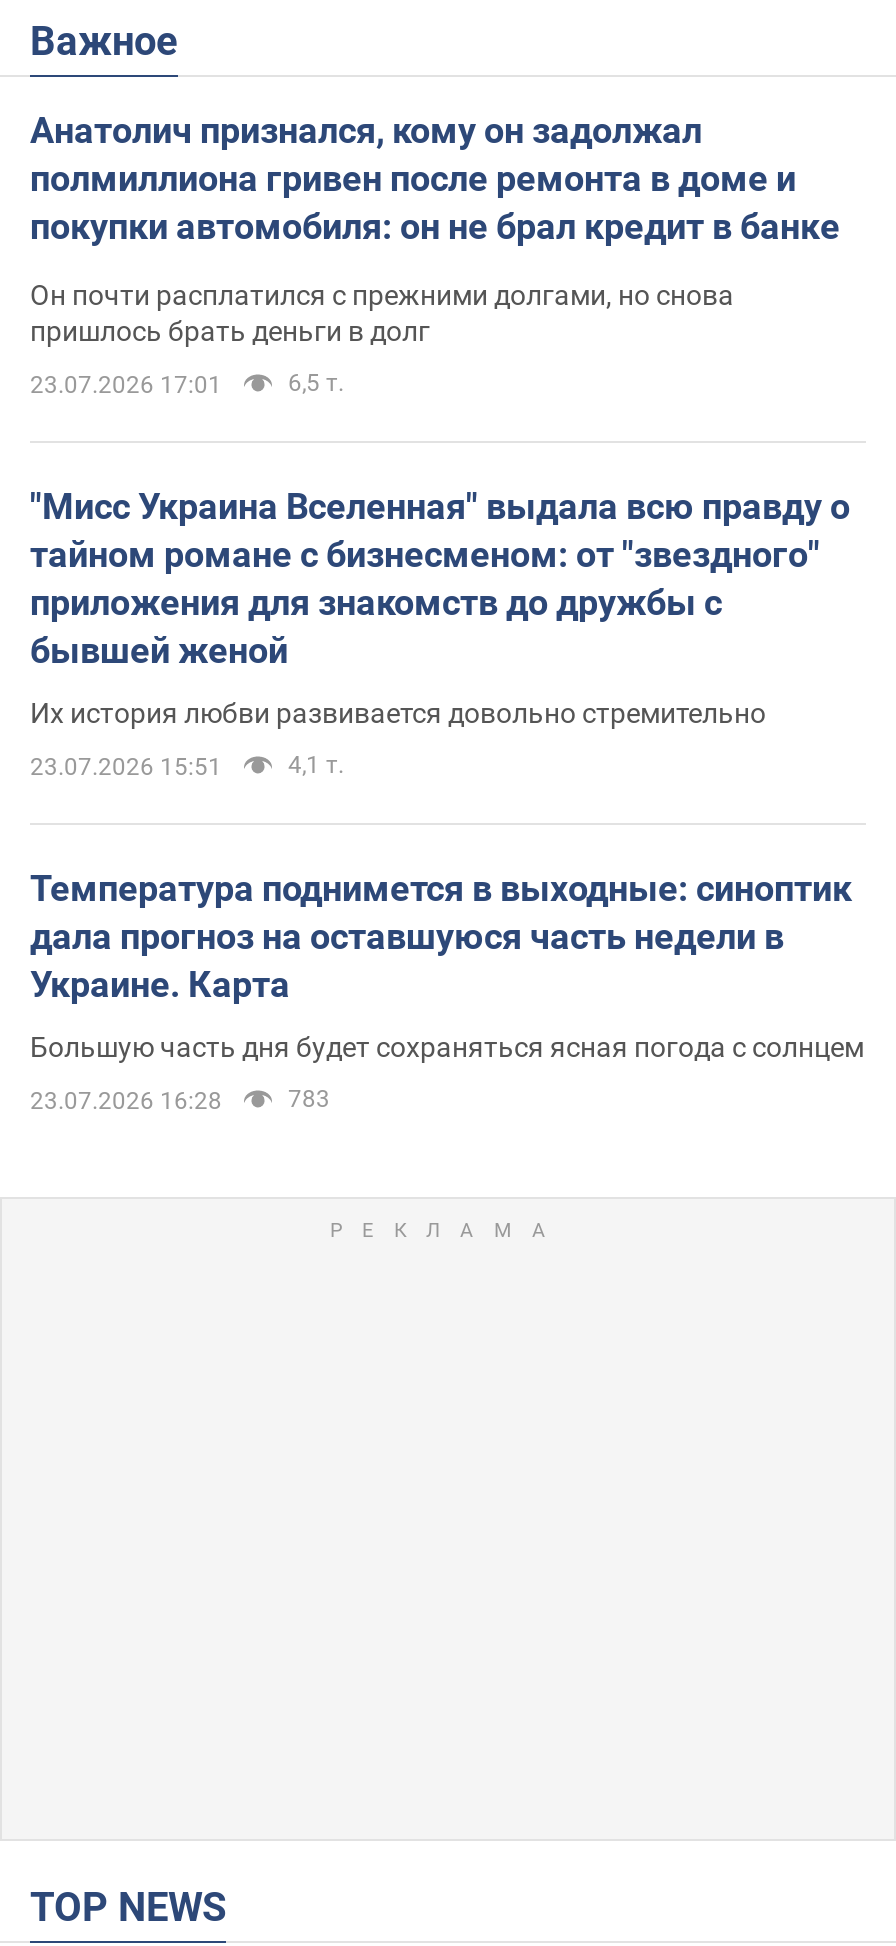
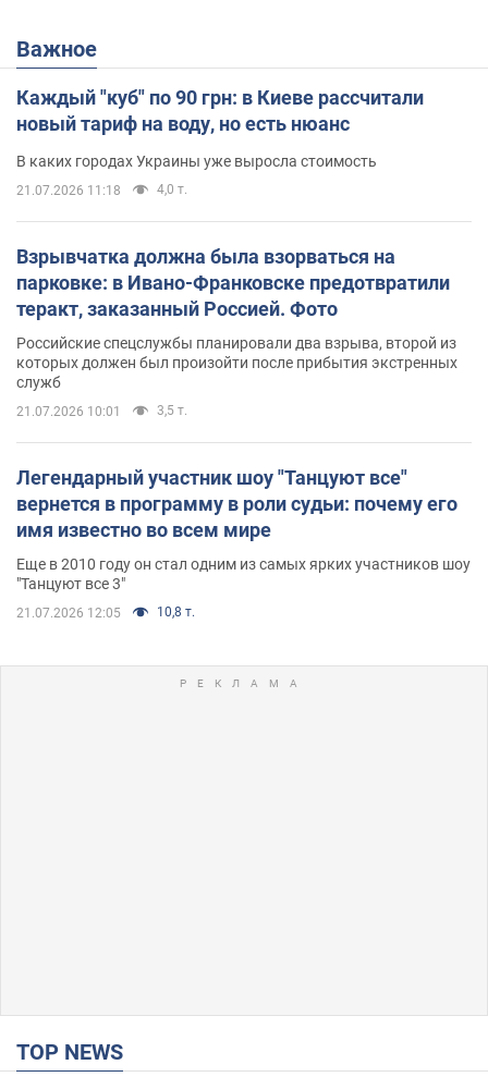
[30,108,840,246] Анатолич признался, кому он задолжал | полмиллиона гривен после ремонта в доме и | покупки автомобиля: он не брал кредит в банке -> [16,86,424,135] Каждый "куб" по 90 грн: в Киеве рассчитали | новый тариф на воду, но есть нюанс
[30,278,734,346] Он почти расплатился с прежними долгами, но снова | пришлось брать деньги в долг -> [16,152,377,170] В каких городах Украины уже выросла стоимость
[30,368,344,398] 23.07.2026 17:01 | 6,5 т. -> [16,182,187,198] 21.07.2026 11:18 | 4,0 т.
[30,484,850,670] "Мисс Украина Вселенная" выдала всю правду о | тайном романе с бизнесменом: от "звездного" | приложения для знакомств до дружбы с | бывшей женой -> [16,245,450,320] Взрывчатка должна была взорваться на | парковке: в Ивано-Франковске предотвратили | теракт, заказанный Россией. Фото
[30,696,766,728] Их история любви развивается довольно стремительно -> [16,334,457,391] Российские спецслужбы планировали два взрыва, второй из | которых должен был произойти после прибытия экстренных | служб
[30,750,344,780] 23.07.2026 15:51 | 4,1 т. -> [16,403,187,419] 21.07.2026 10:01 | 3,5 т.
[30,866,852,1004] Температура поднимется в выходные: синоптик | дала прогноз на оставшуюся часть недели в | Украине. Карта -> [16,466,457,541] Легендарный участник шоу "Танцуют все" | вернется в программу в роли судьи: почему его | имя известно во всем мире
[30,1030,864,1062] Большую часть дня будет сохраняться ясная погода с солнцем -> [16,555,471,592] Еще в 2010 году он стал одним из самых ярких участников шоу | "Танцуют все 3"
[30,1084,330,1114] 23.07.2026 16:28 | 783 -> [16,604,195,620] 21.07.2026 12:05 | 10,8 т.

